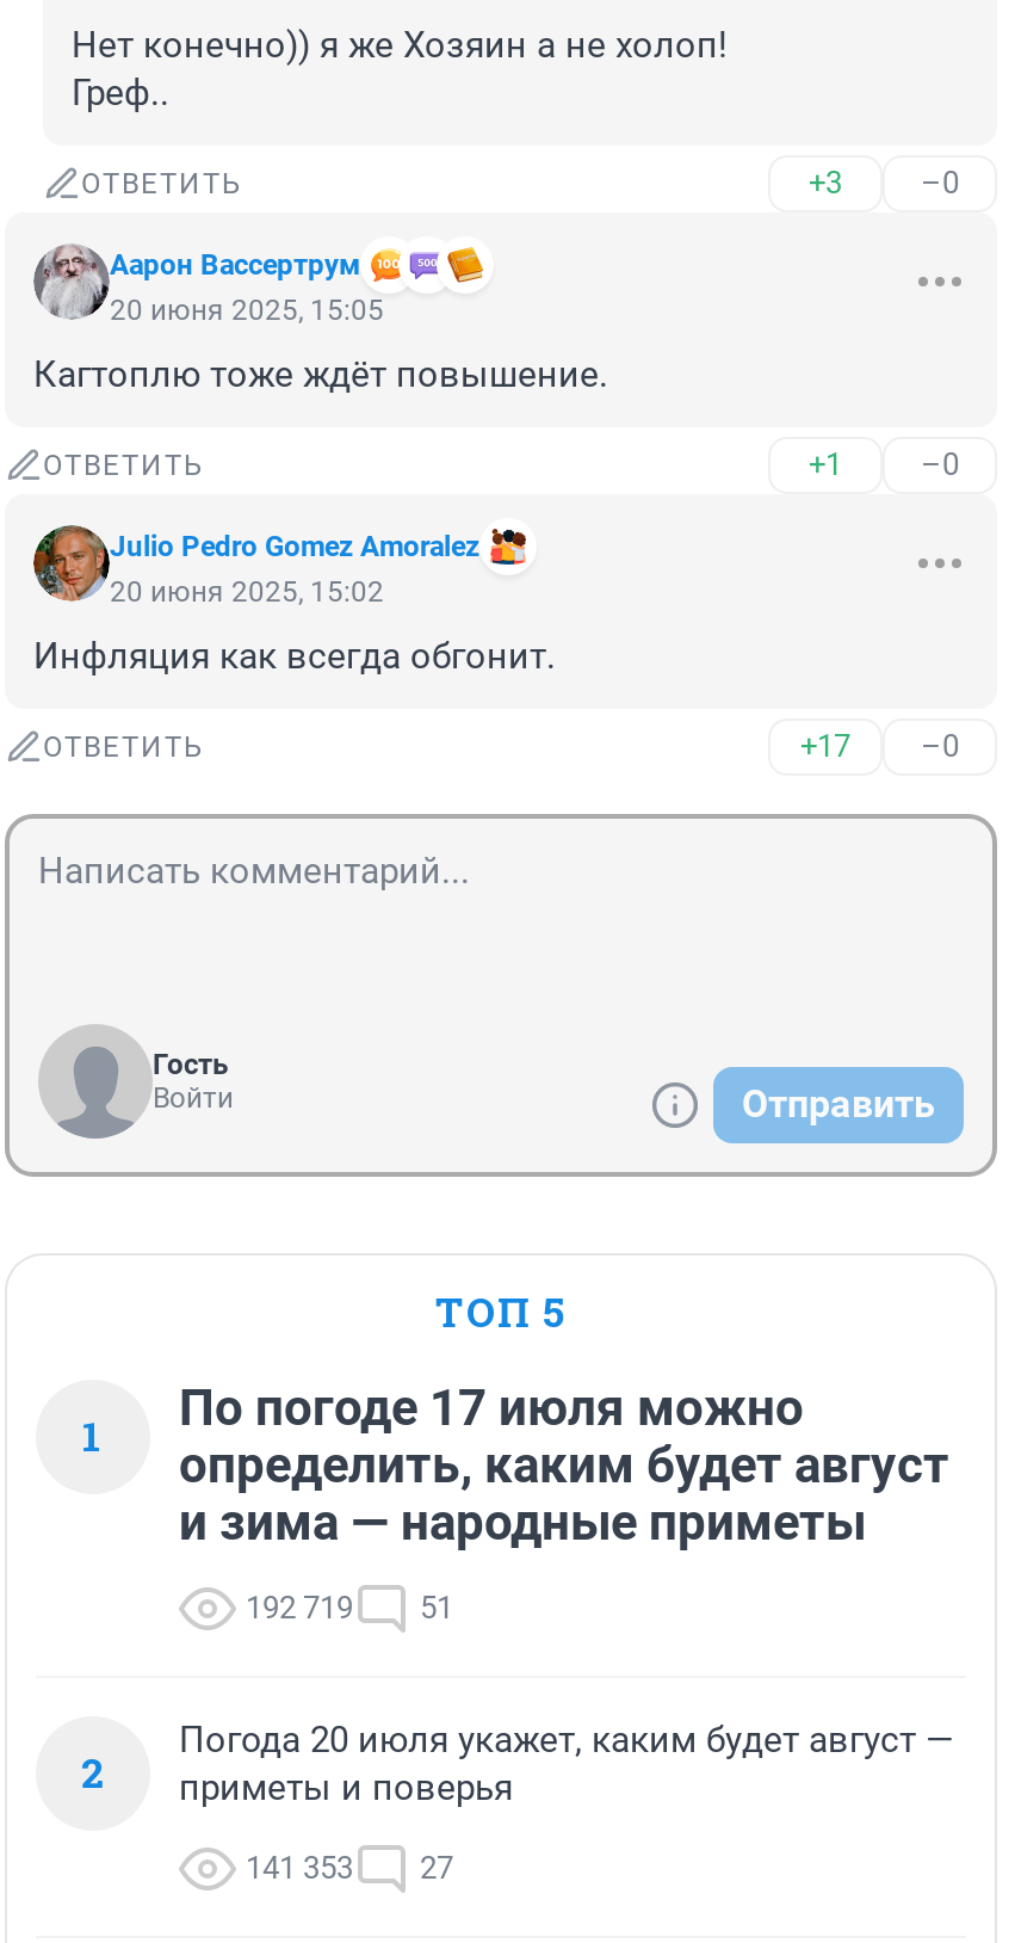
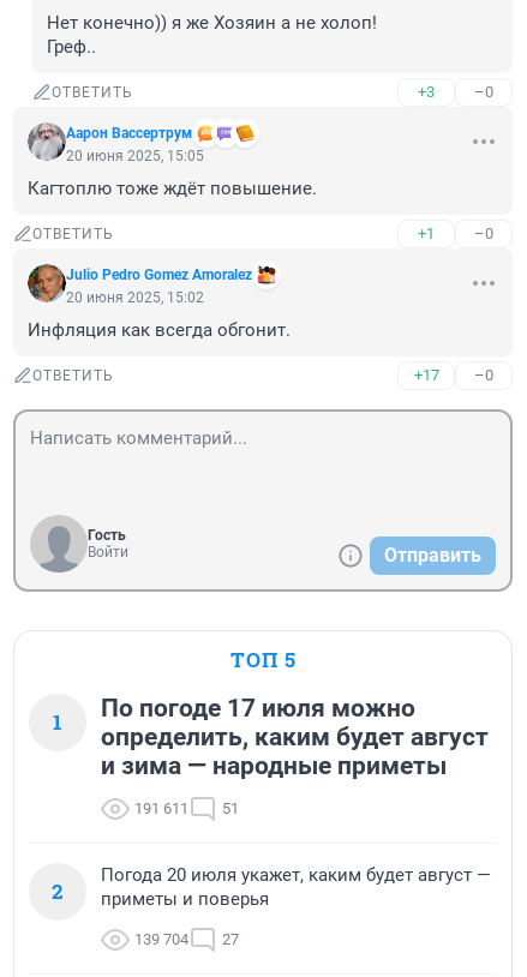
[246,1590,453,1626] 192 719 51 -> [134,799,239,817] 191 611 51
[246,1850,453,1886] 141 353 27 -> [134,930,239,948] 139 704 27

